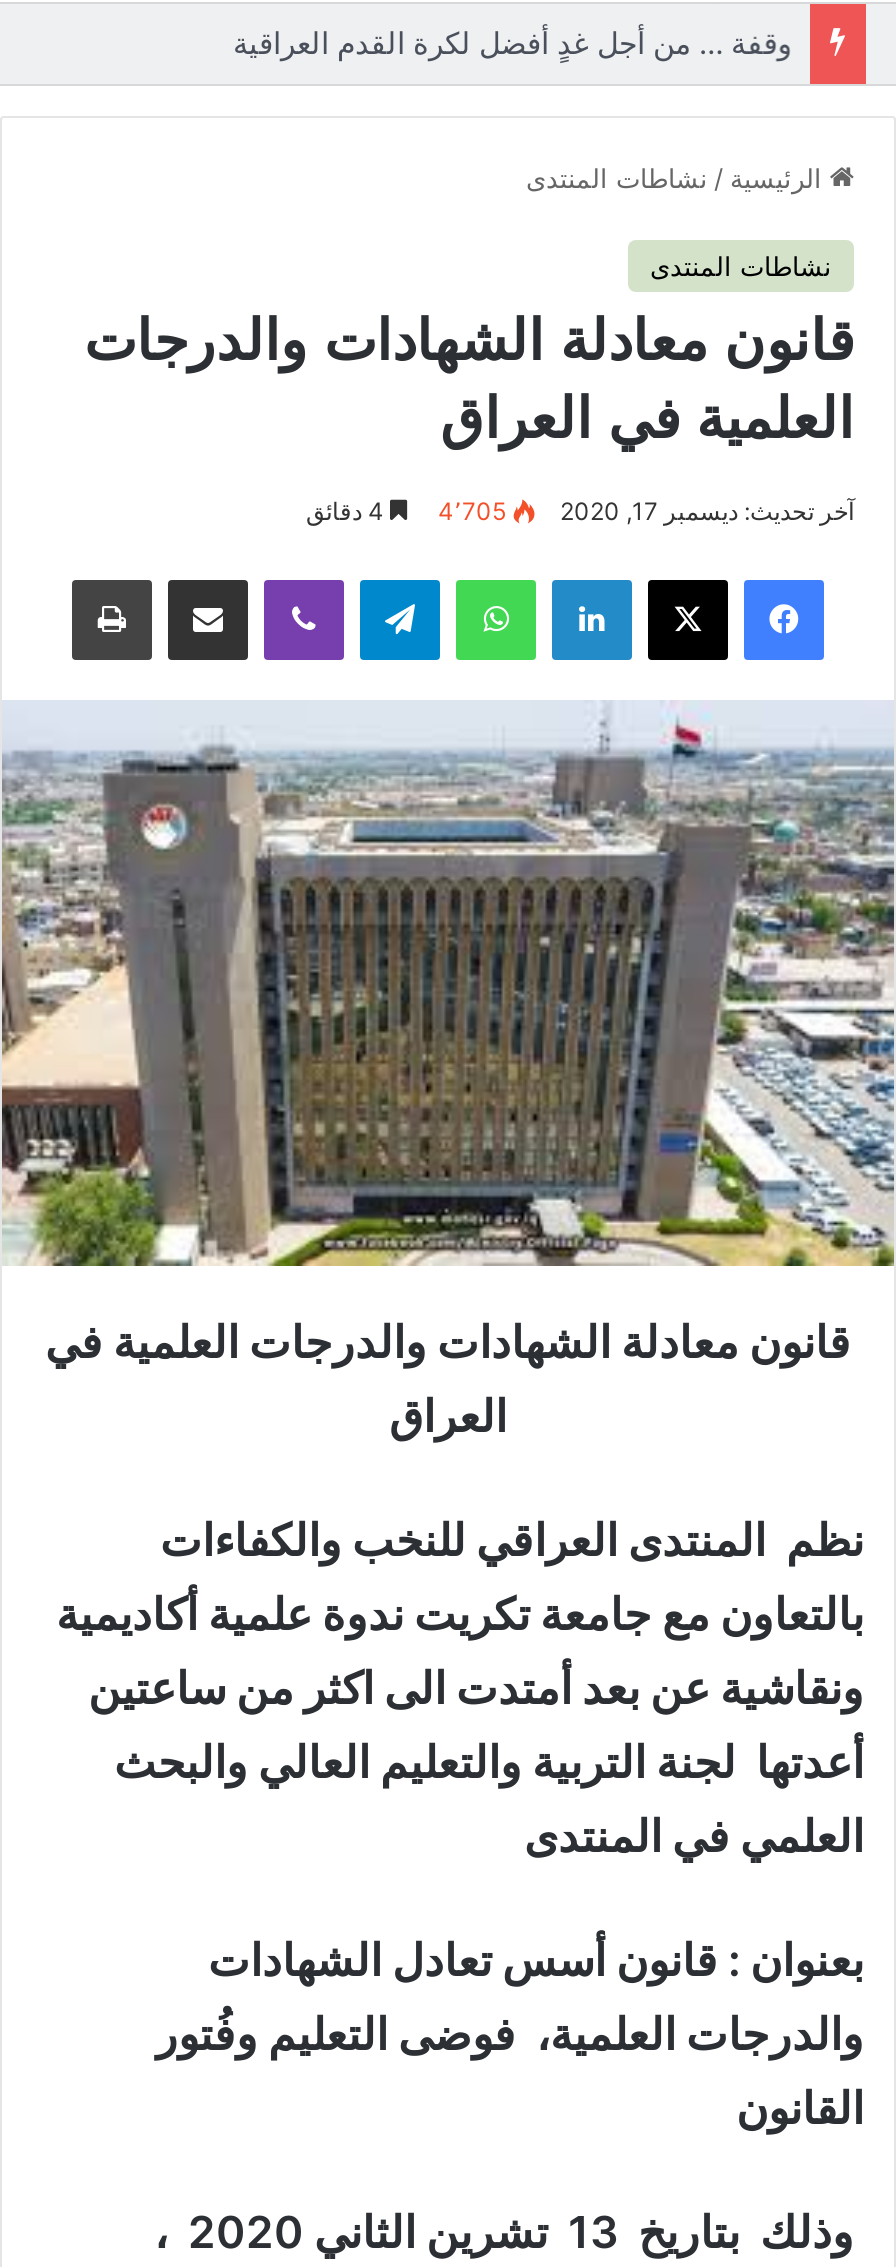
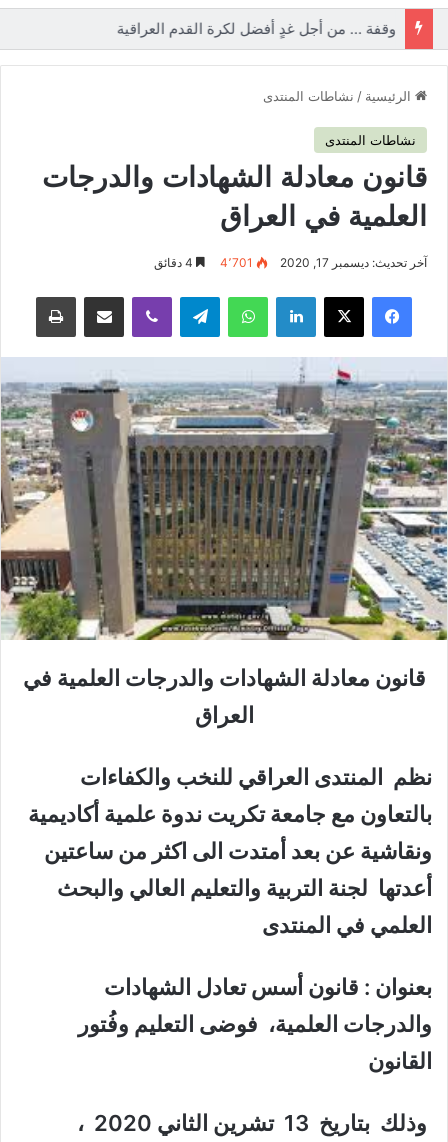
[438,495,506,525] 4٬705 -> [220,255,253,270] 4٬701

